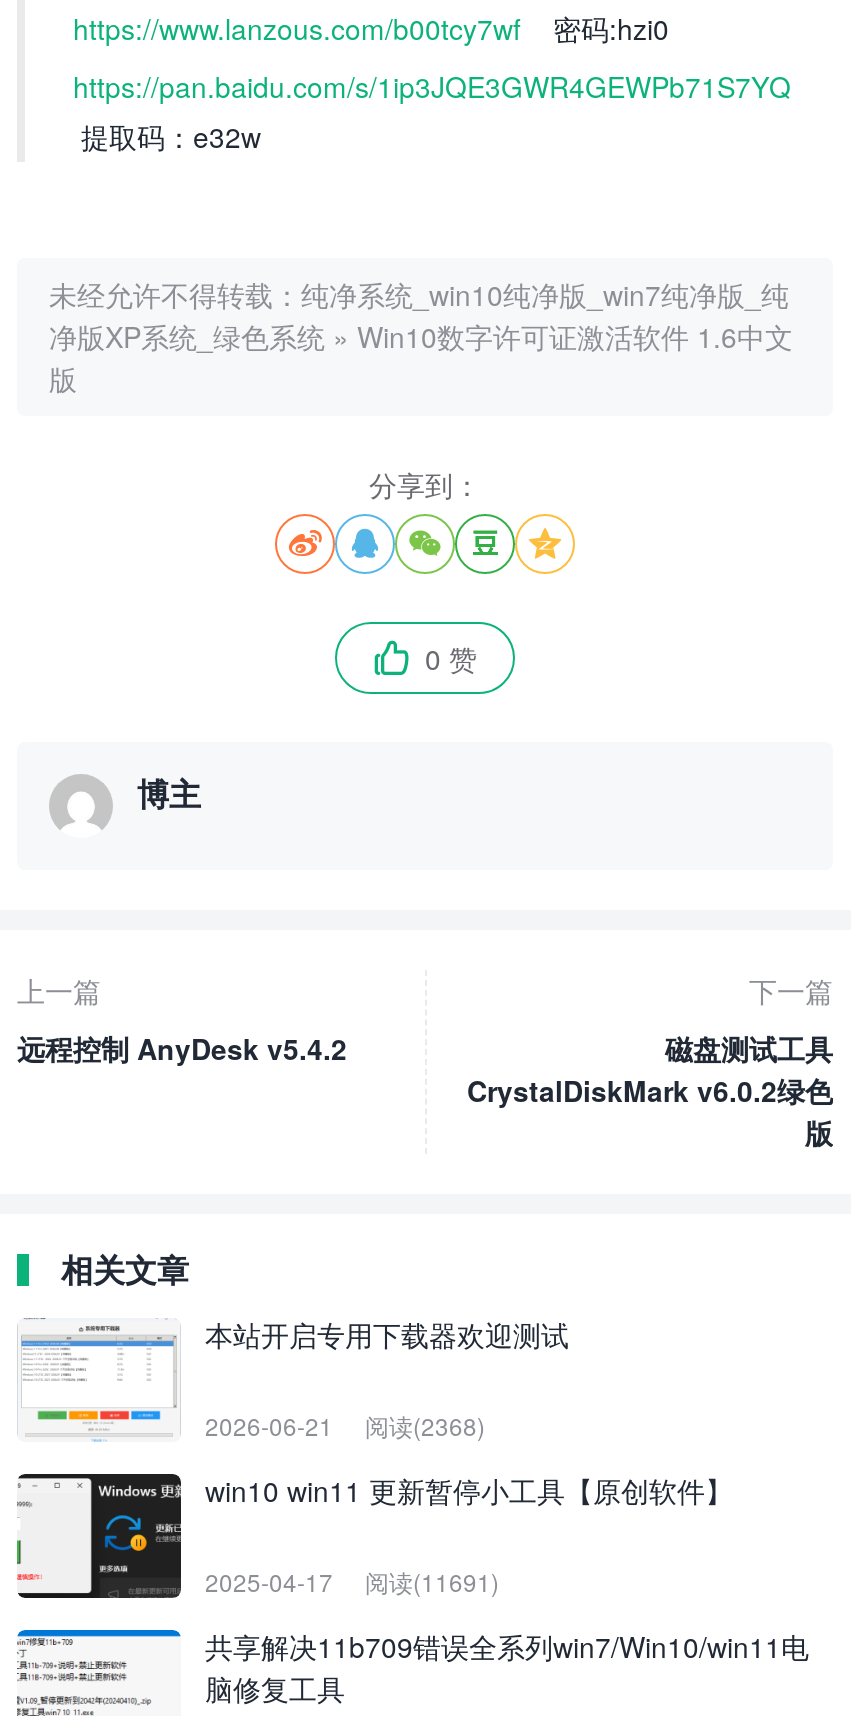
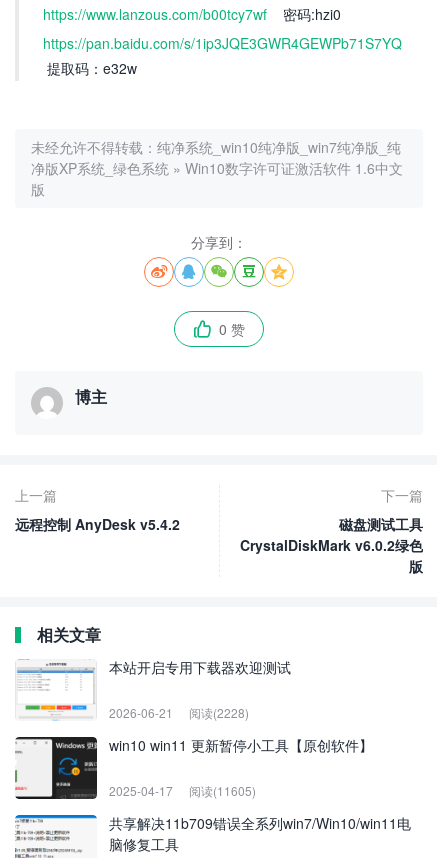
[205,1409,485,1443] 2026-06-21 阅读(2368) -> [109,704,249,721] 2026-06-21 阅读(2228)
[205,1565,499,1599] 2025-04-17 阅读(11691) -> [109,782,256,799] 2025-04-17 阅读(11605)

